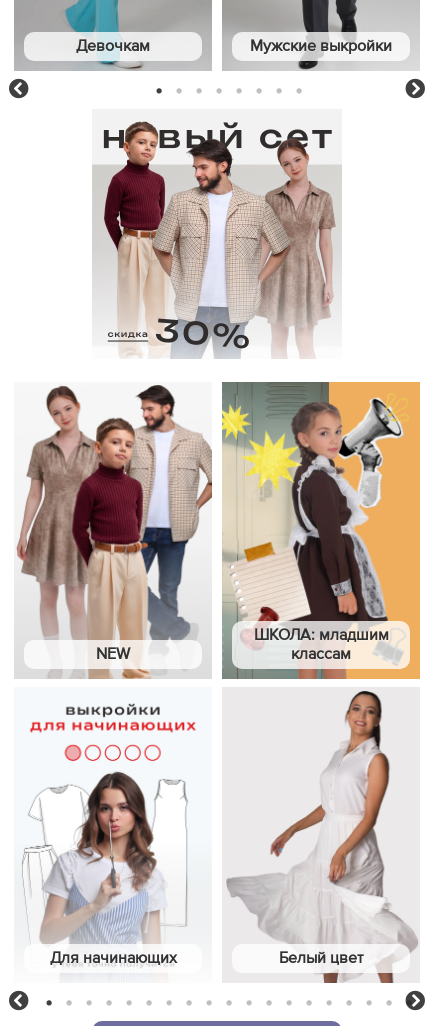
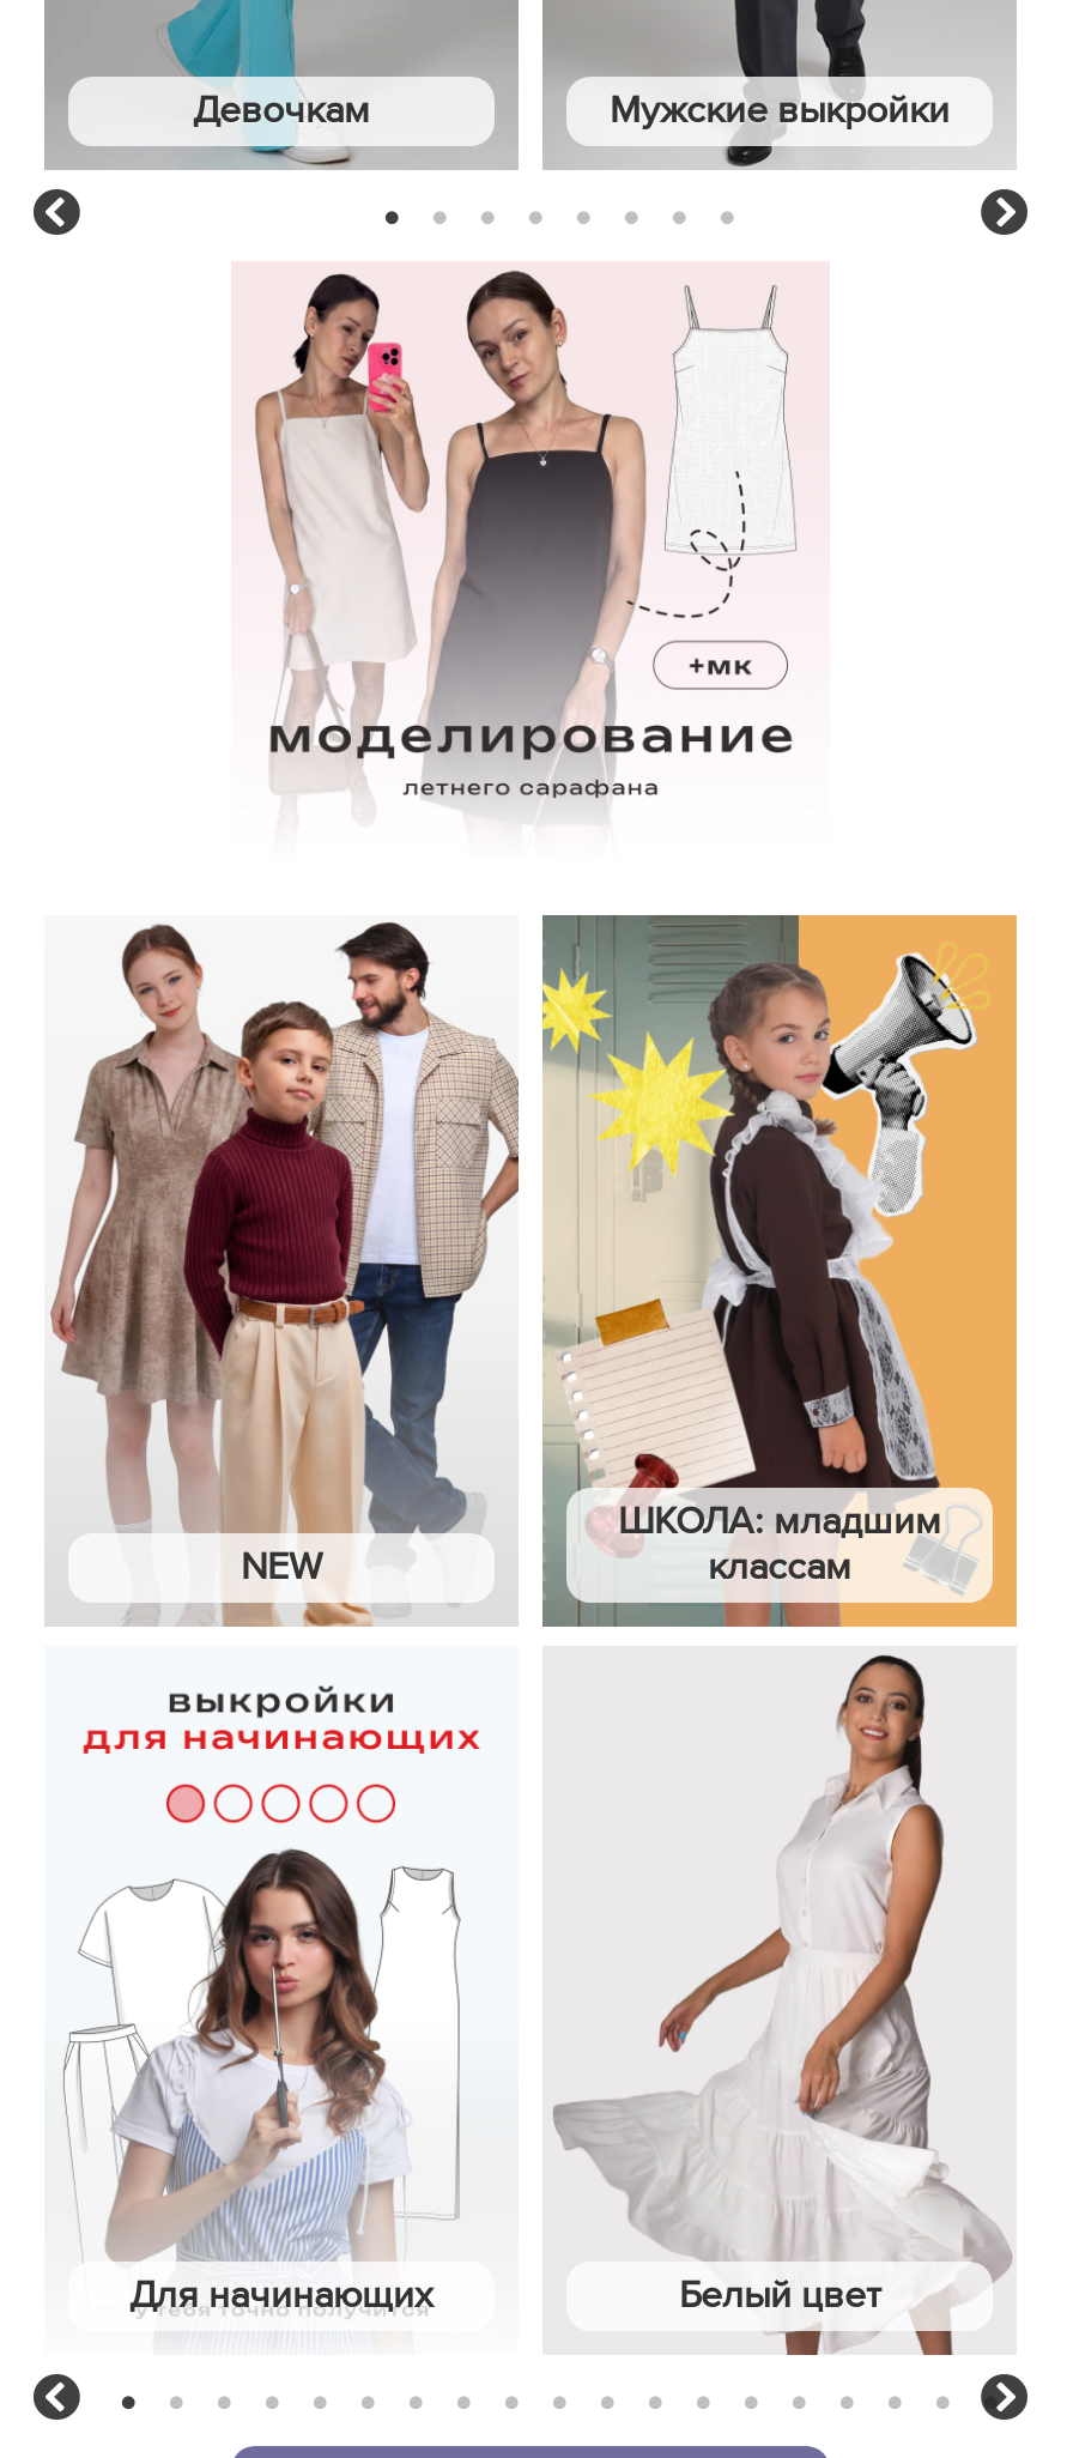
[93,113,341,359] [image] -> [236,268,825,858] [image]

